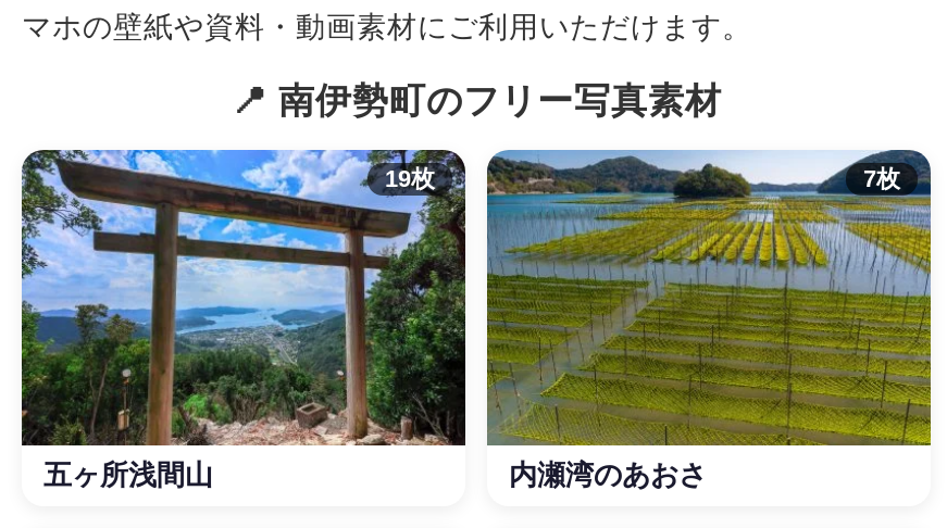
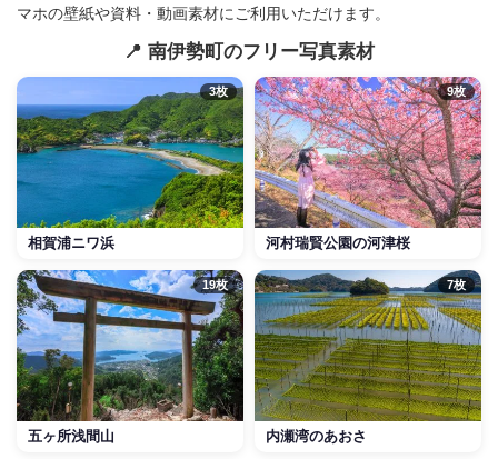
none -> [16,77,245,229] [image] | 3枚
none -> [28,234,114,251] 相賀浦ニワ浜
none -> [253,76,482,229] [image] | 9枚
none -> [266,234,410,251] 河村瑞賢公園の河津桜

